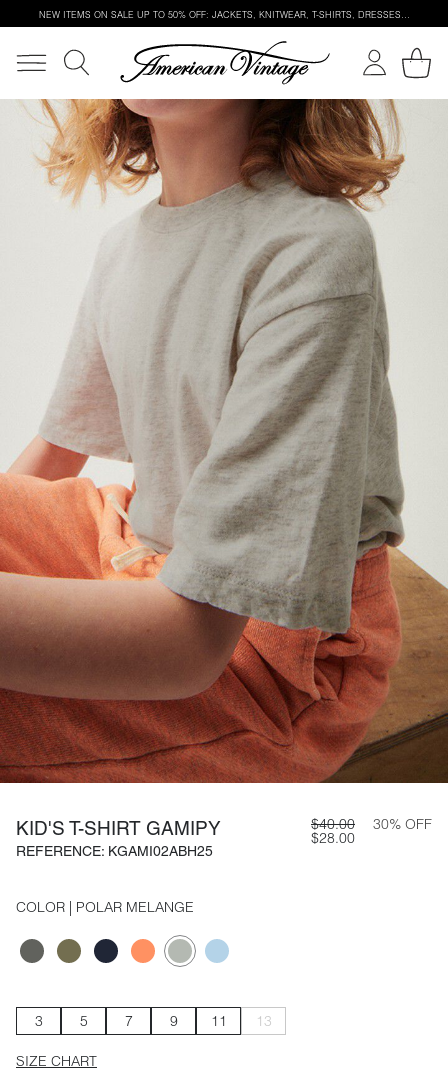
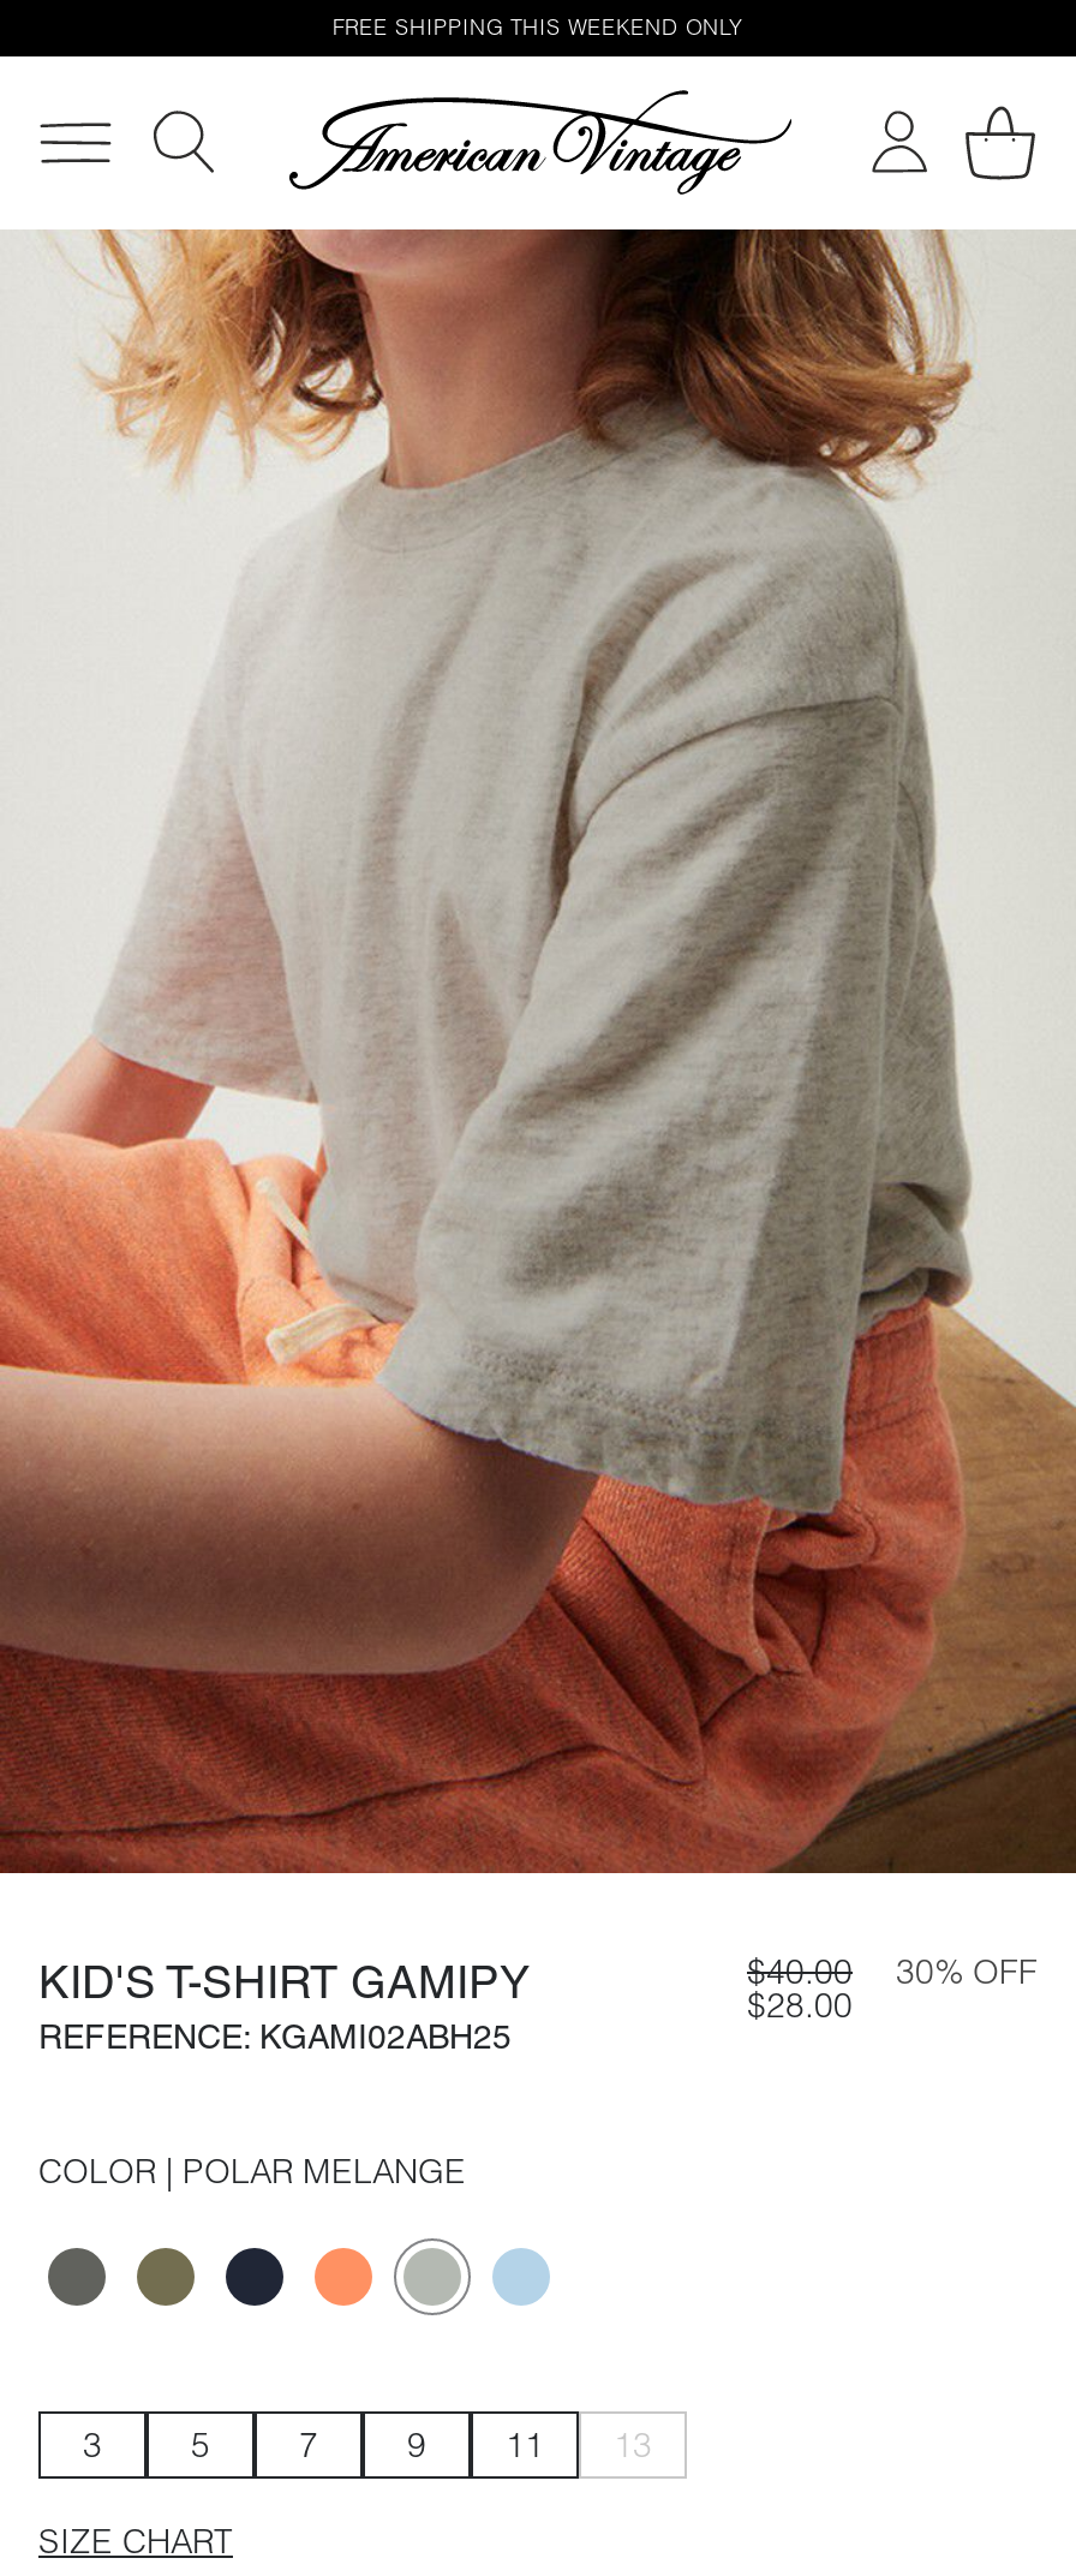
[38,8,409,19] NEW ITEMS ON SALE UP TO 50% OFF: JACKETS, KNITWEAR, T-SHIRTS, DRESSES… -> [333,12,743,38] FREE SHIPPING THIS WEEKEND ONLY

